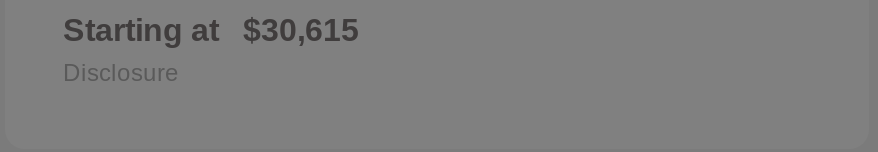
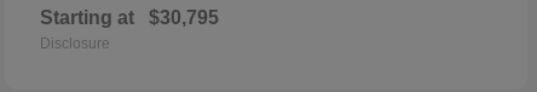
[63,12,359,46] Starting at $30,615 -> [40,7,219,28] Starting at $30,795

